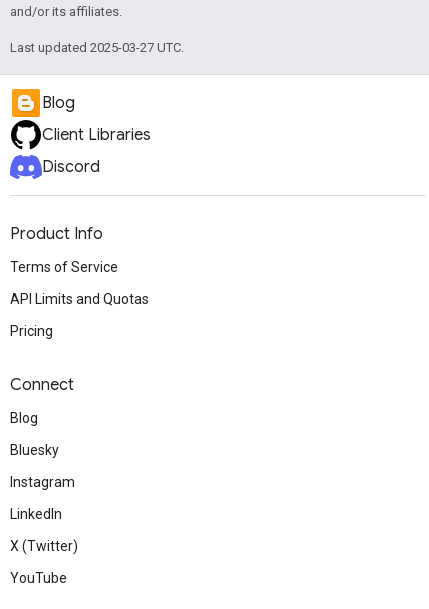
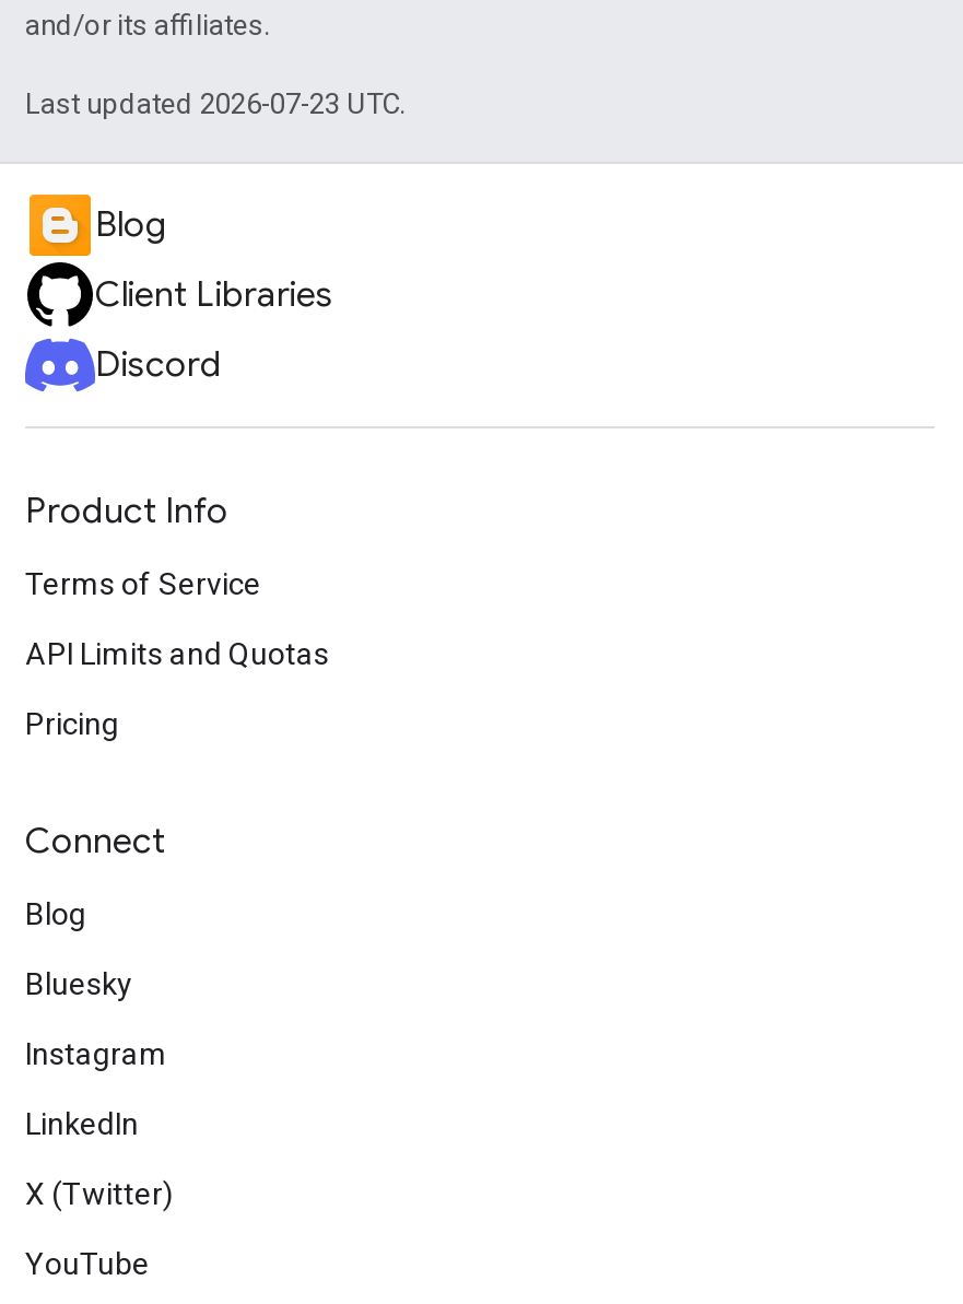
[10,40,184,55] Last updated 2025-03-27 UTC. -> [25,87,406,120] Last updated 2026-07-23 UTC.

